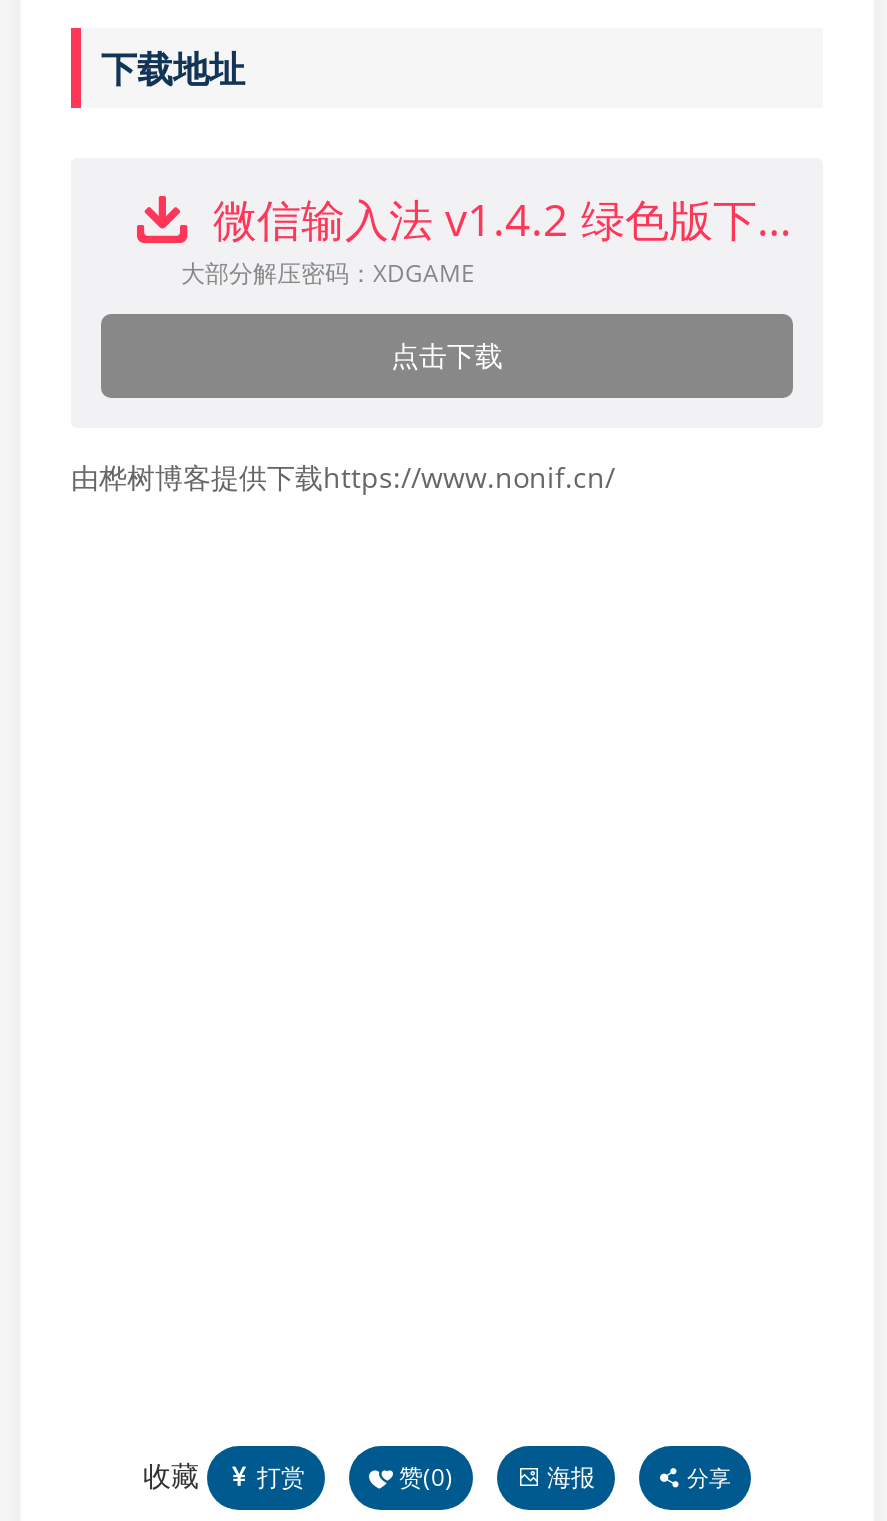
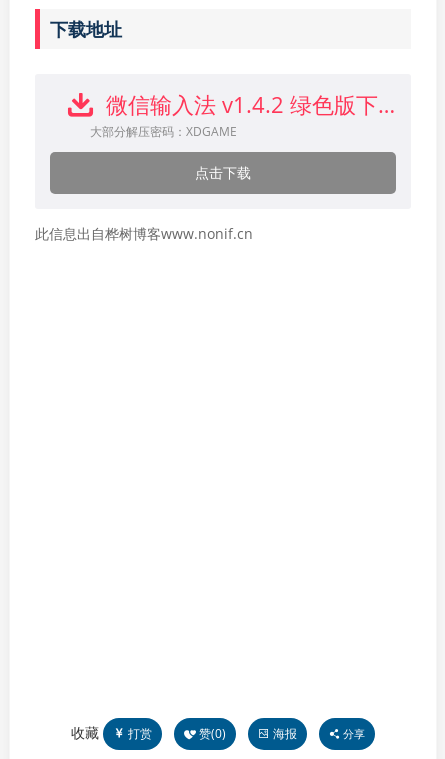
[71,458,615,496] 由桦树博客提供下载https://www.nonif.cn/ -> [35,224,253,243] 此信息出自桦树博客www.nonif.cn

